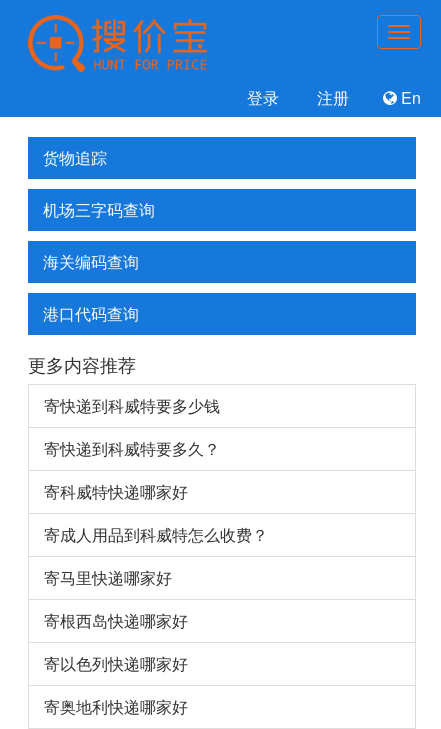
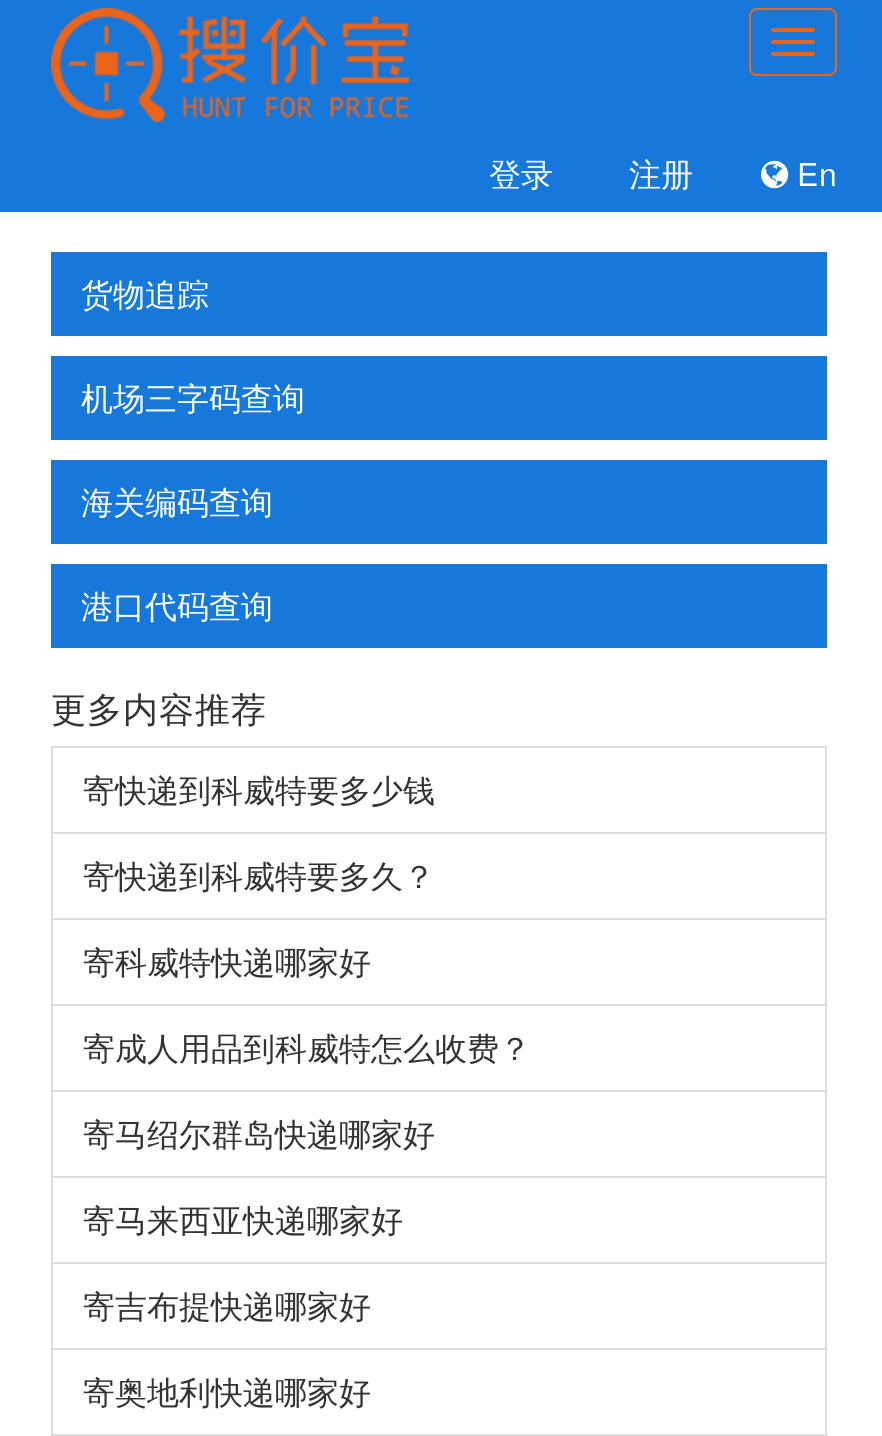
[44,566,172,589] 寄马里快递哪家好 -> [83,1109,435,1155] 寄马绍尔群岛快递哪家好
[44,609,188,632] 寄根西岛快递哪家好 -> [83,1195,403,1241] 寄马来西亚快递哪家好
[44,652,188,675] 寄以色列快递哪家好 -> [83,1281,371,1327] 寄吉布提快递哪家好

